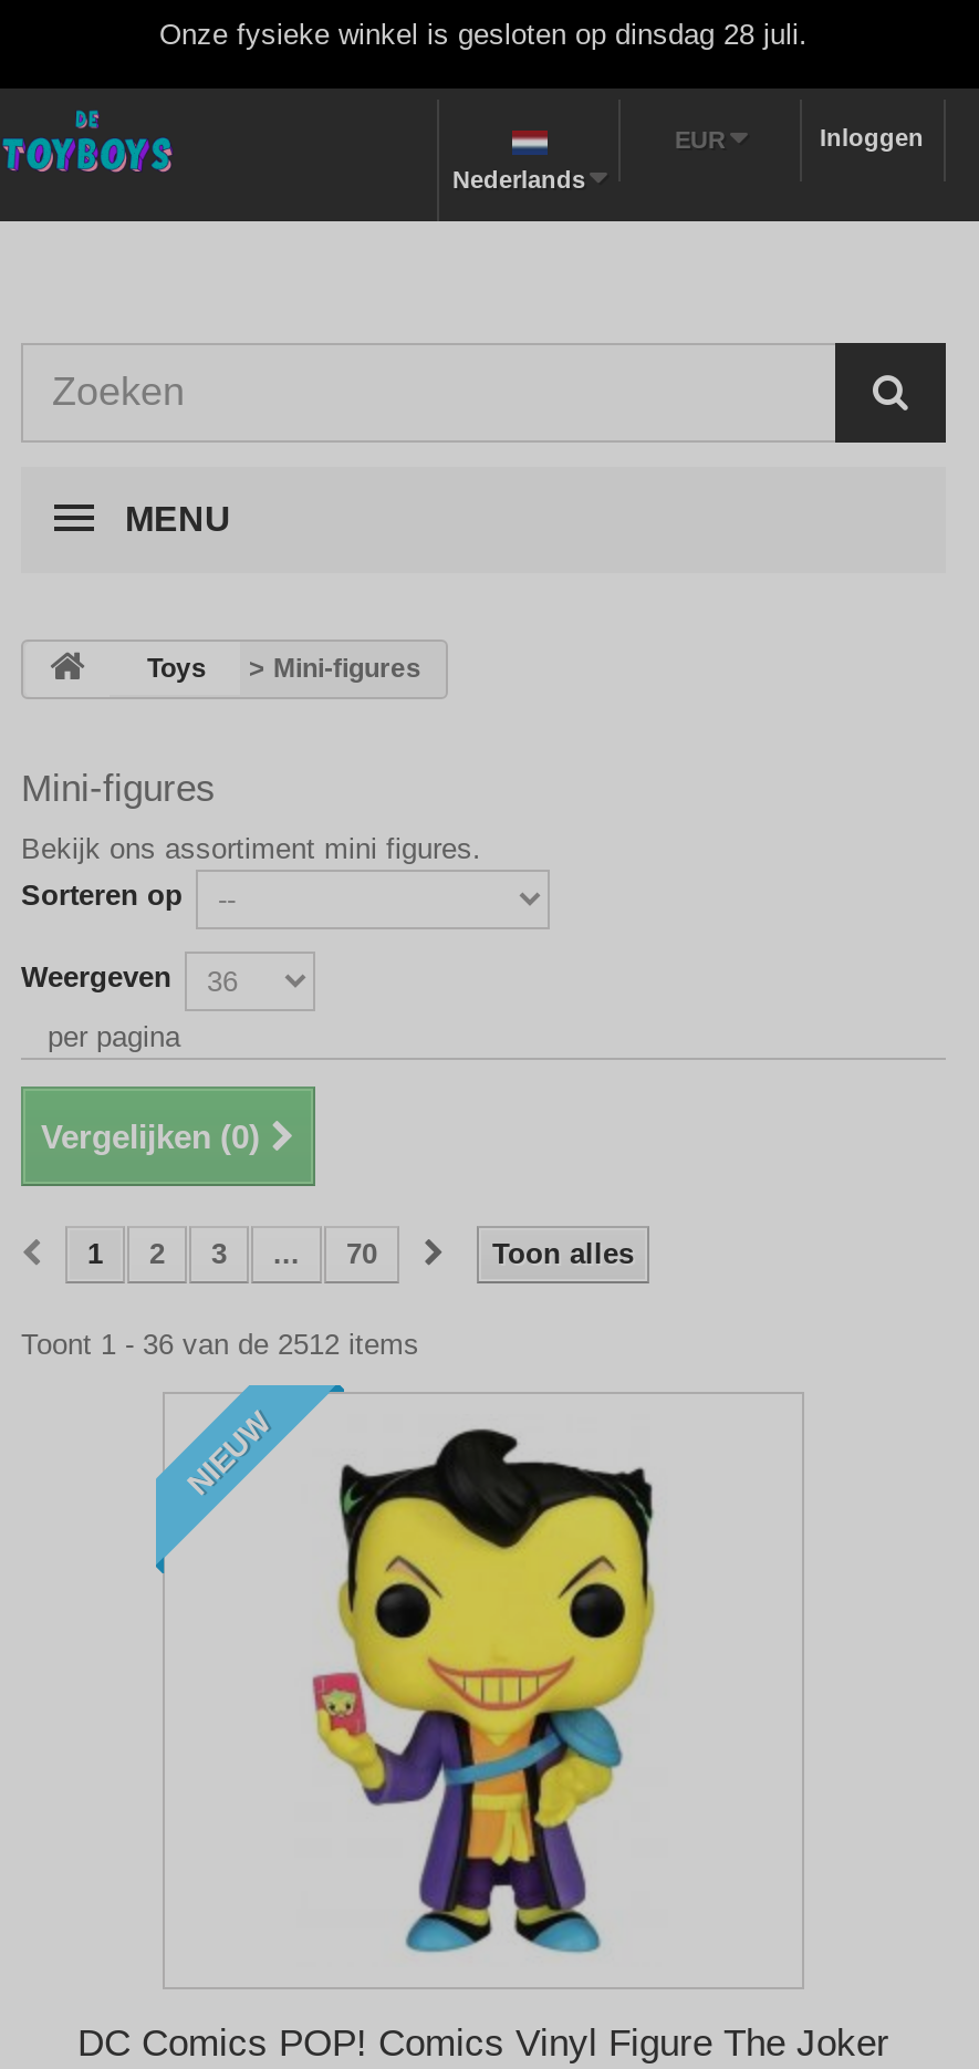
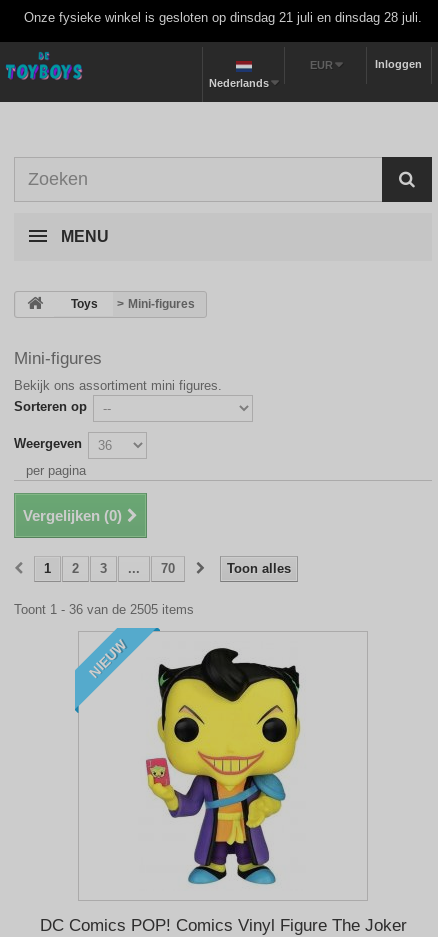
[159,18,808,51] Onze fysieke winkel is gesloten op dinsdag 28 juli. -> [24,10,422,25] Onze fysieke winkel is gesloten op dinsdag 21 juli en dinsdag 28 juli.
[21,1328,419,1361] Toont 1 - 36 van de 2512 items -> [14,602,194,617] Toont 1 - 36 van de 2505 items

